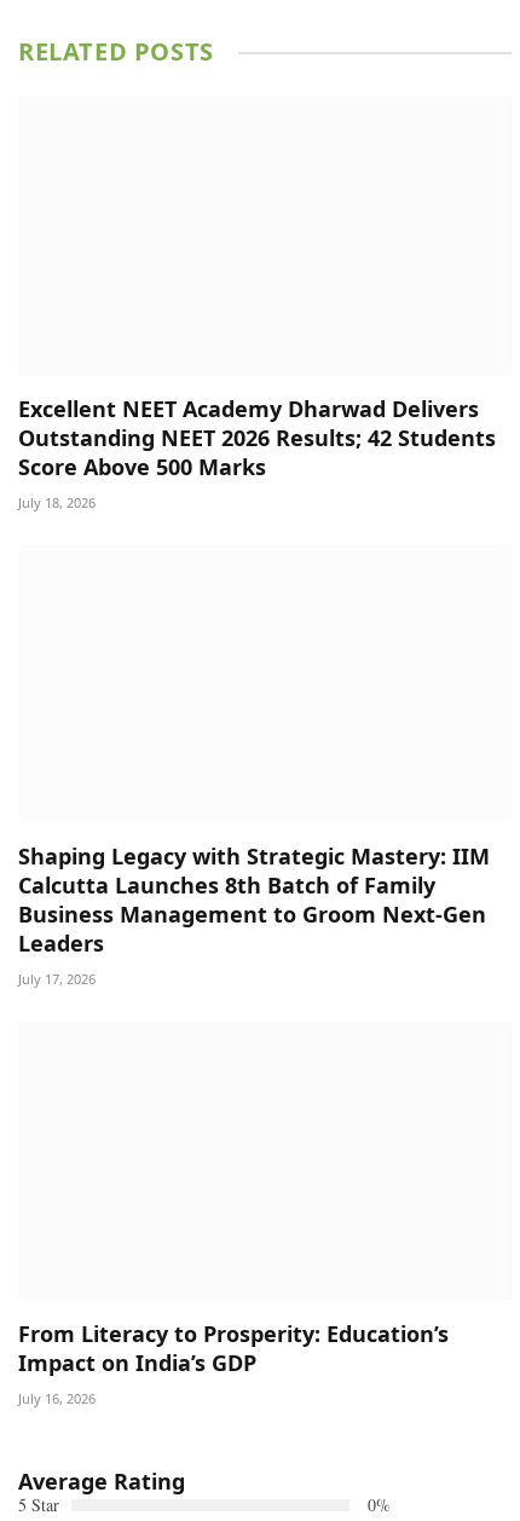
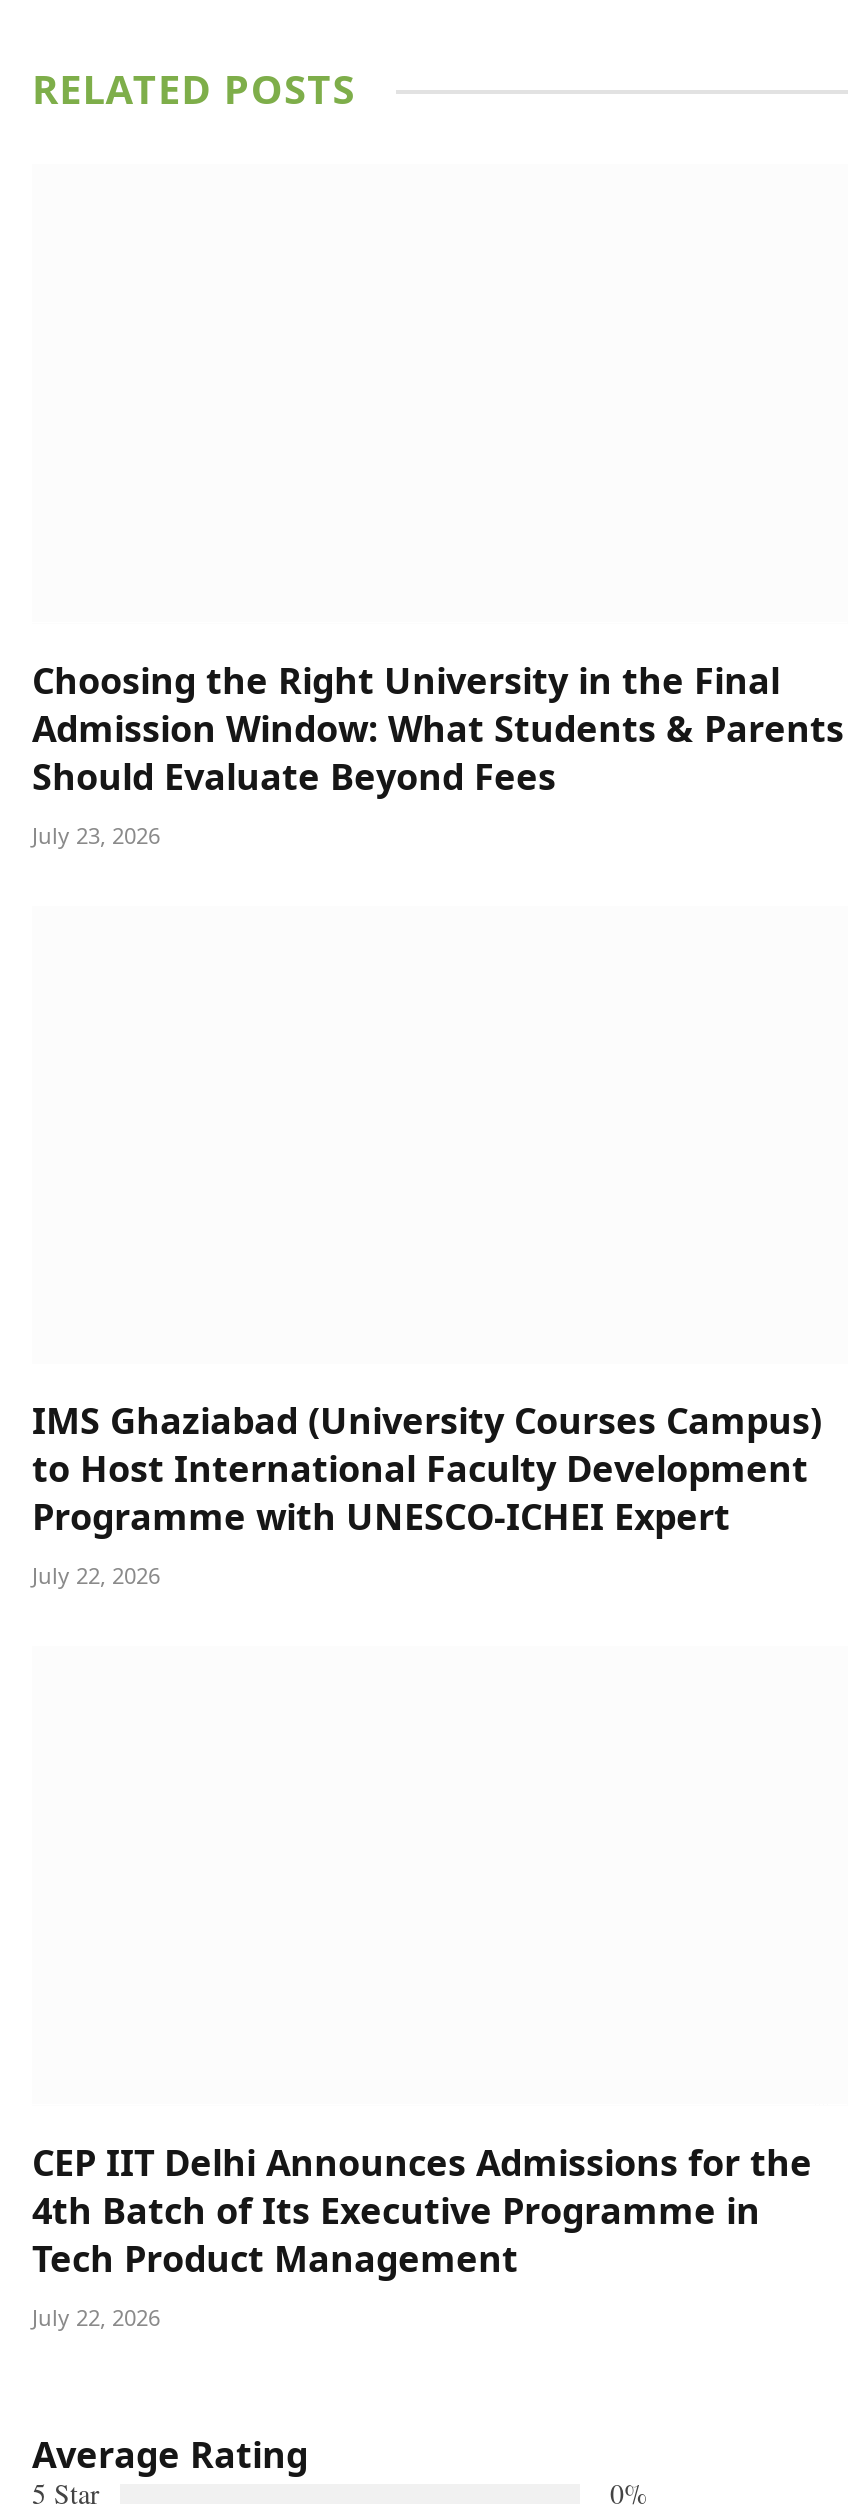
[18,394,496,511] Excellent NEET Academy Dharwad Delivers | Outstanding NEET 2026 Results; 42 Students | Score Above 500 Marks | July 18, 2026 -> [32,656,844,850] Choosing the Right University in the Final | Admission Window: What Students & Parents | Should Evaluate Beyond Fees | July 23, 2026
[18,842,490,988] Shaping Legacy with Strategic Mastery: IIM | Calcutta Launches 8th Batch of Family | Business Management to Groom Next-Gen | Leaders | July 17, 2026 -> [32,1397,822,1591] IMS Ghaziabad (University Courses Campus) | to Host International Faculty Development | Programme with UNESCO-ICHEI Expert | July 22, 2026
[18,1319,449,1407] From Literacy to Prosperity: Education’s | Impact on India’s GDP | July 16, 2026 -> [32,2138,812,2332] CEP IIT Delhi Announces Admissions for the | 4th Batch of Its Executive Programme in | Tech Product Management | July 22, 2026

